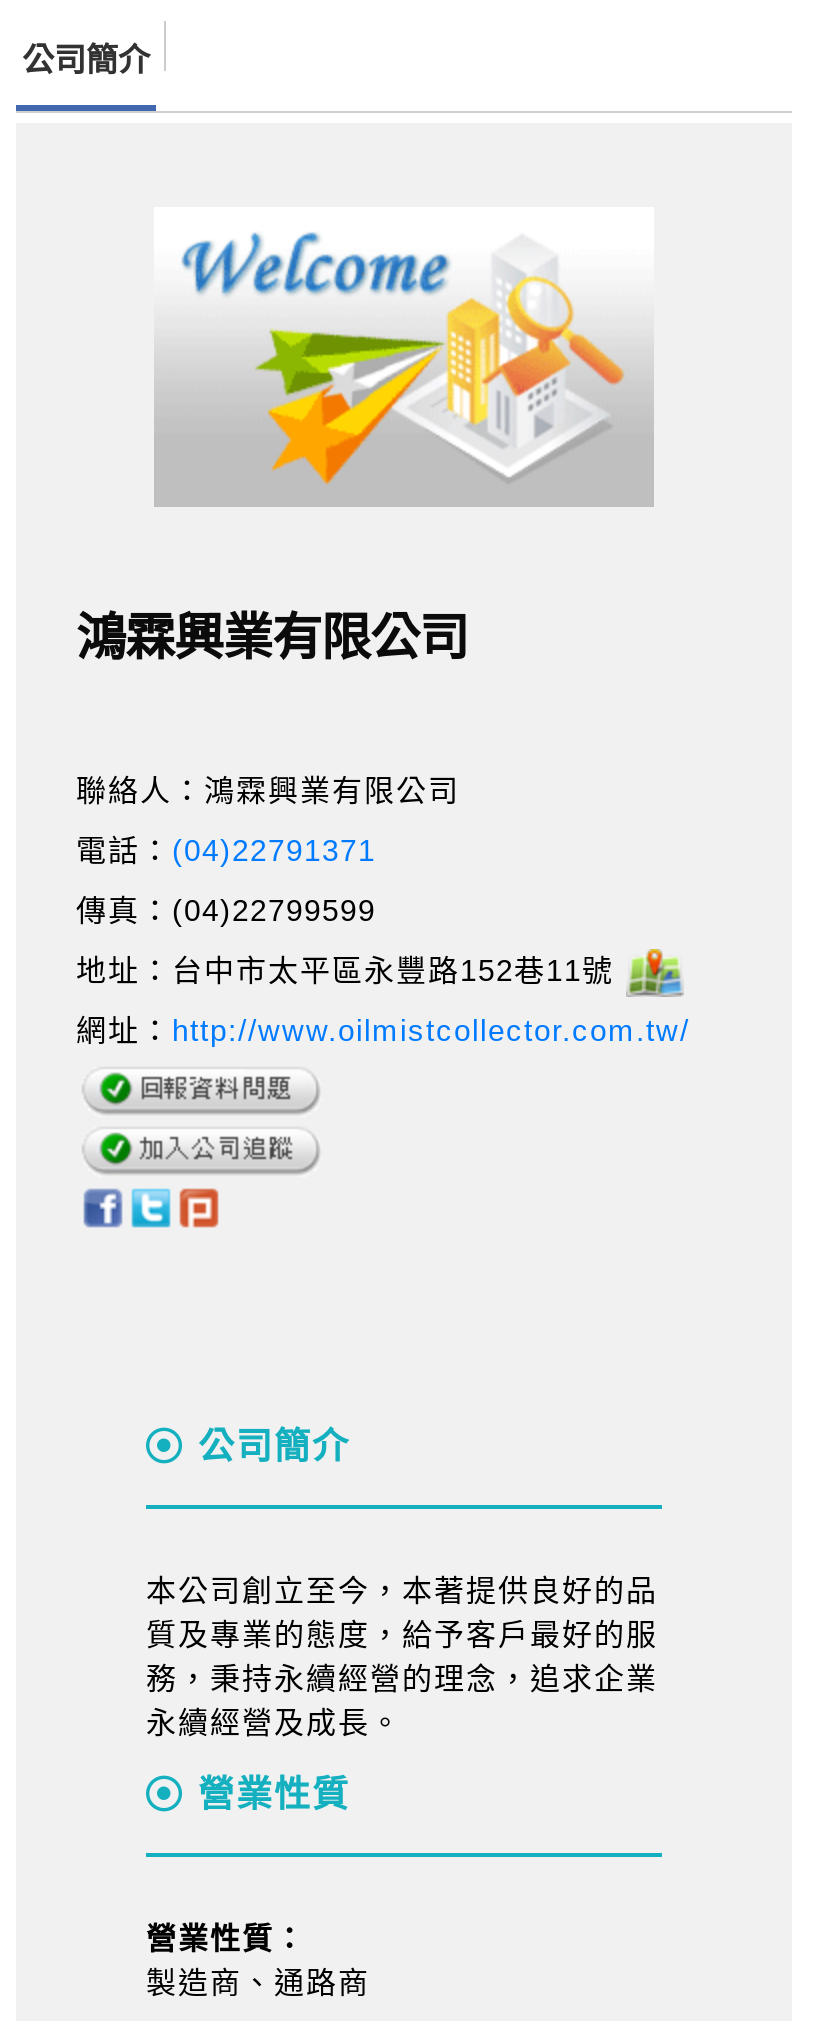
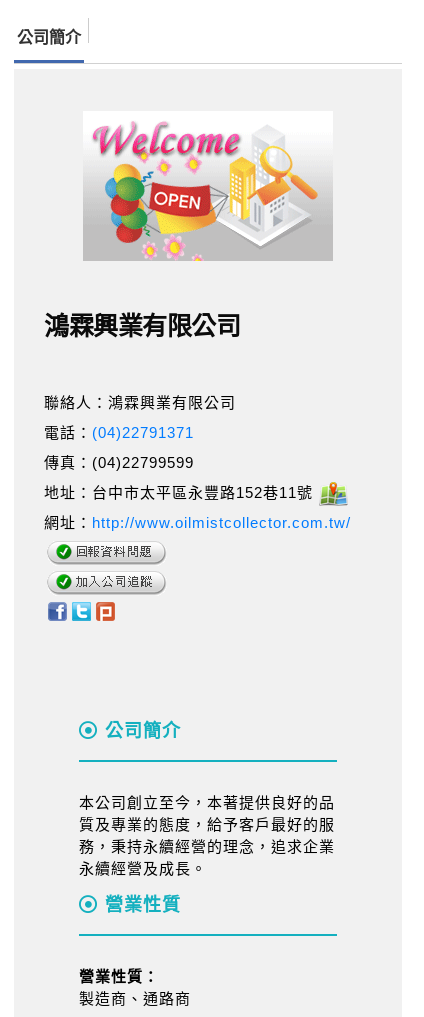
[174,229,468,507] [image] -> [92,121,242,262] [image]

